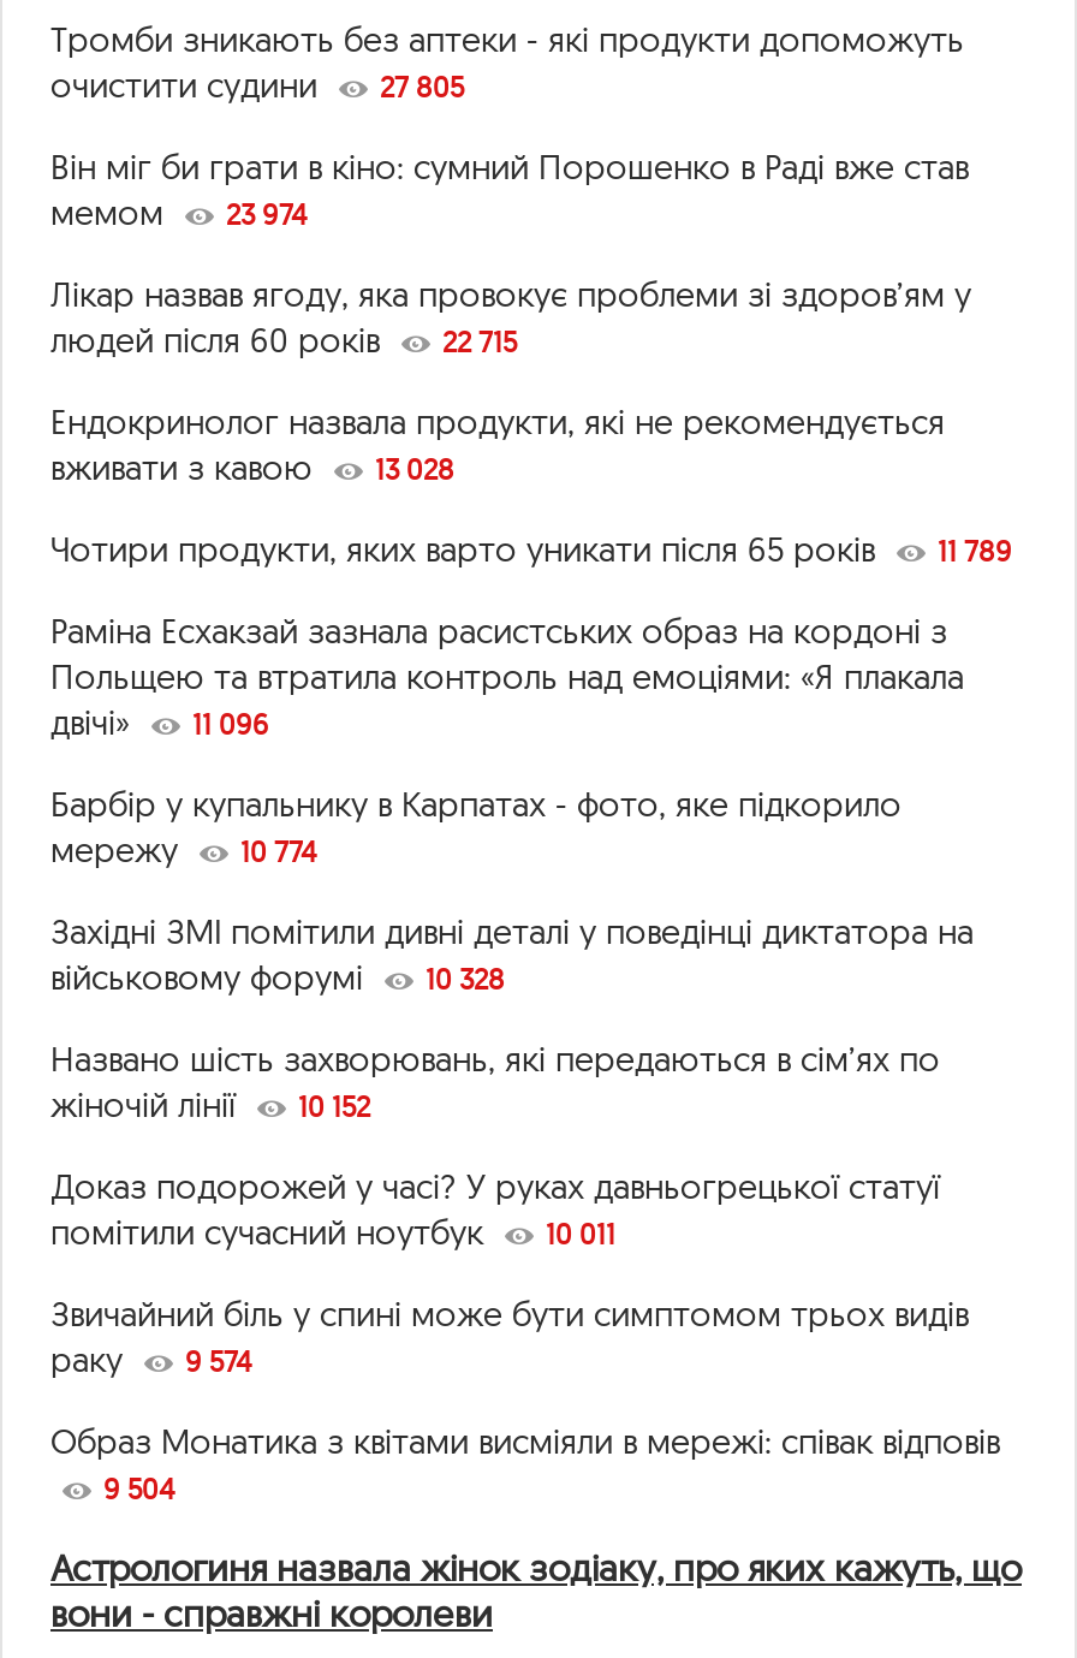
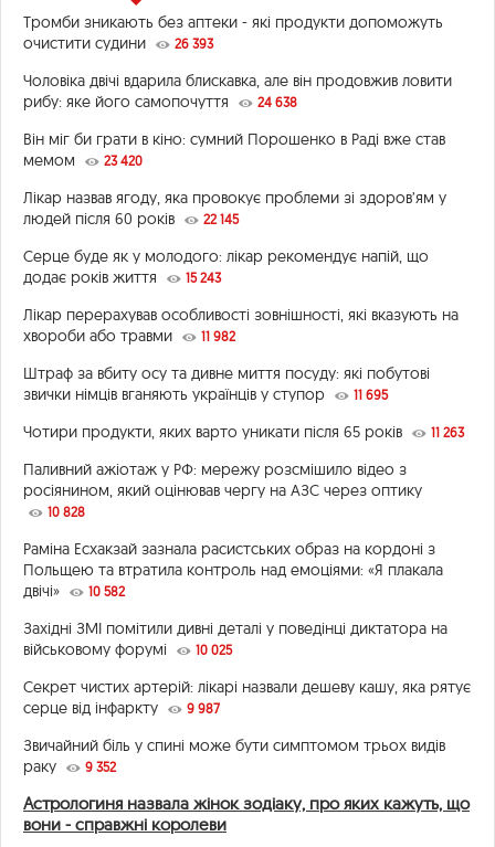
[380,68,464,104] 27 805 -> [23,35,452,111] 26 393 | Чоловіка двічі вдарила блискавка, але він продовжив ловити | рибу: яке його самопочуття | 24 638
[50,190,308,233] мемом 23 974 -> [23,150,143,170] мемом 23 420
[50,322,945,488] 22 715 | Ендокринолог назвала продукти, які не рекомендується | вживати з кавою | 13 028 -> [23,210,459,404] 22 145 | Серце буде як у молодого: лікар рекомендує напій, що | додає років життя | 15 243 | Лікар перерахував особливості зовнішності, які вказують на | хвороби або травми | 11 982 | Штраф за вбиту осу та дивне миття посуду: які побутові | звички німців вганяють українців у ступор | 11 695
moved [50,527,875,570] -> [23,421,402,441]: Чотири продукти, яких варто уникати після 65 років
[938,532,1012,568] 11 789 -> [23,424,464,520] 11 263 | Паливний ажіотаж у РФ: мережу розсмішило відео з | росіянином, який оцінював чергу на АЗС через оптику | 10 828
moved [50,609,964,743] -> [23,538,443,600]: Раміна Есхакзай зазнала расистських образ на кордоні з | Польщею та втратила контроль над емоціями: «Я плакала | двічі»
[50,705,902,871] 11 096 | Барбір у купальнику в Карпатах - фото, яке підкорило | мережу | 10 774 -> [88,583,125,599] 10 582
moved [50,909,974,998] -> [23,618,447,659]: Західні ЗМІ помітили дивні деталі у поведінці диктатора на | військовому форумі
[50,960,940,1253] 10 328 | Названо шість захворювань, які передаються в сім’ях по | жіночій лінії | 10 152 | Доказ подорожей у часі? У руках давньогрецької статуї | помітили сучасний ноутбук | 10 011 -> [23,641,471,717] 10 025 | Секрет чистих артерій: лікарі назвали дешеву кашу, яка рятує | серце від інфаркту | 9 987
moved [50,1292,969,1381] -> [23,735,445,776]: Звичайний біль у спині може бути симптомом трьох видів | раку
[50,1342,1000,1506] 9 574 | Образ Монатика з квітами висміяли в мережі: співак відповів | 9 504 -> [85,758,116,775] 9 352

